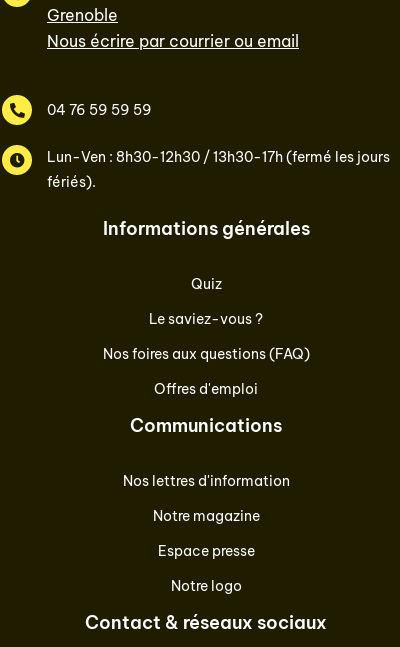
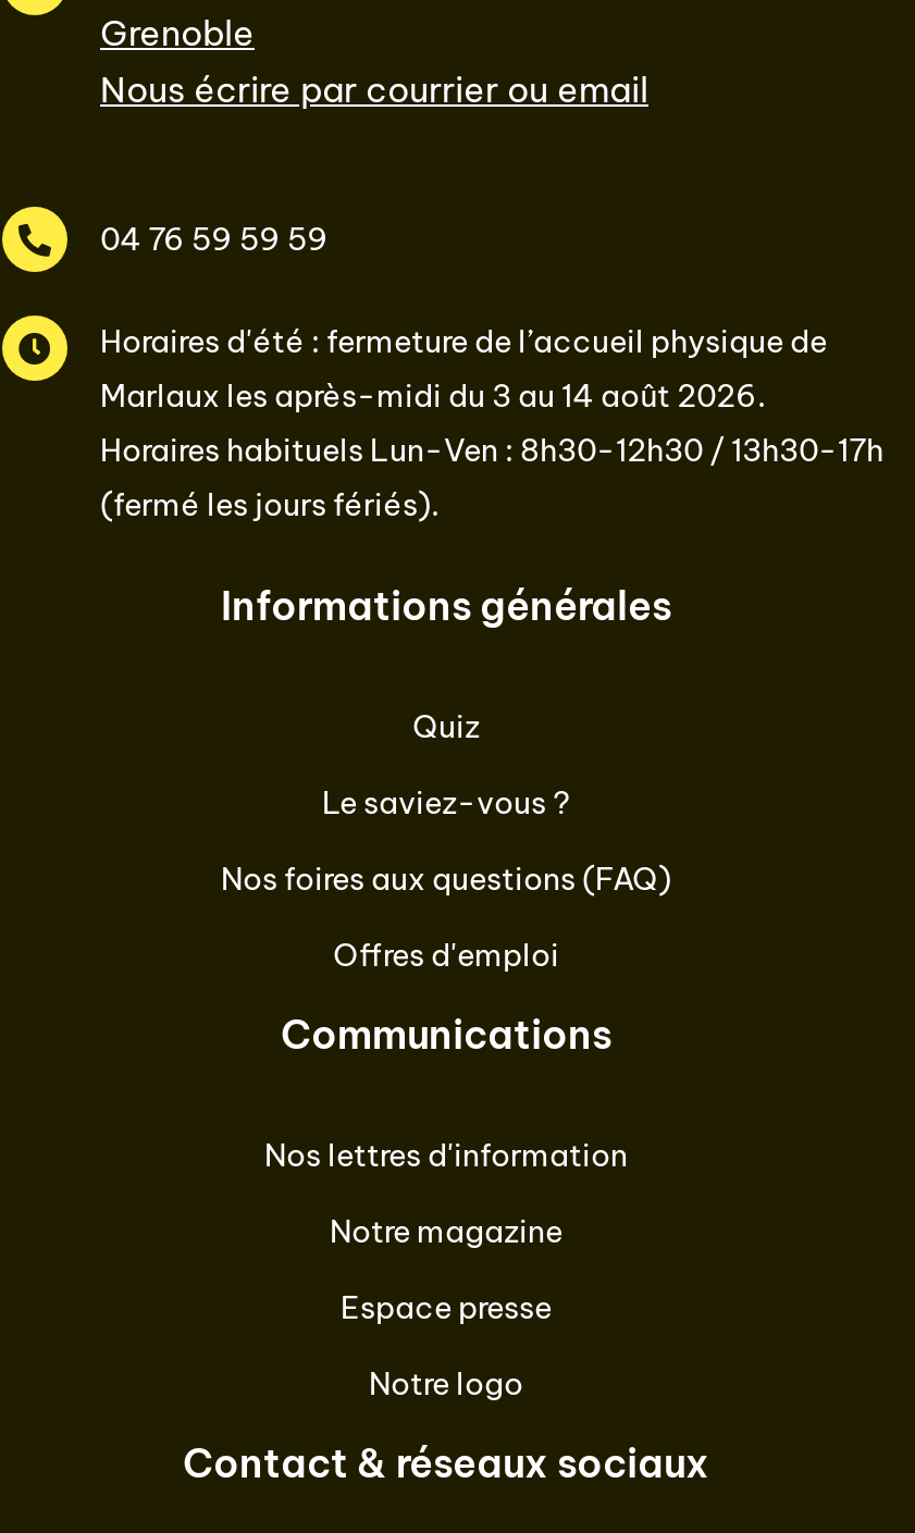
[47,148,390,191] Lun-Ven : 8h30-12h30 / 13h30-17h (fermé les jours | fériés). -> [100,322,883,524] Horaires d'été : fermeture de l’accueil physique de | Marlaux les après-midi du 3 au 14 août 2026. | Horaires habituels Lun-Ven : 8h30-12h30 / 13h30-17h | (fermé les jours fériés).

